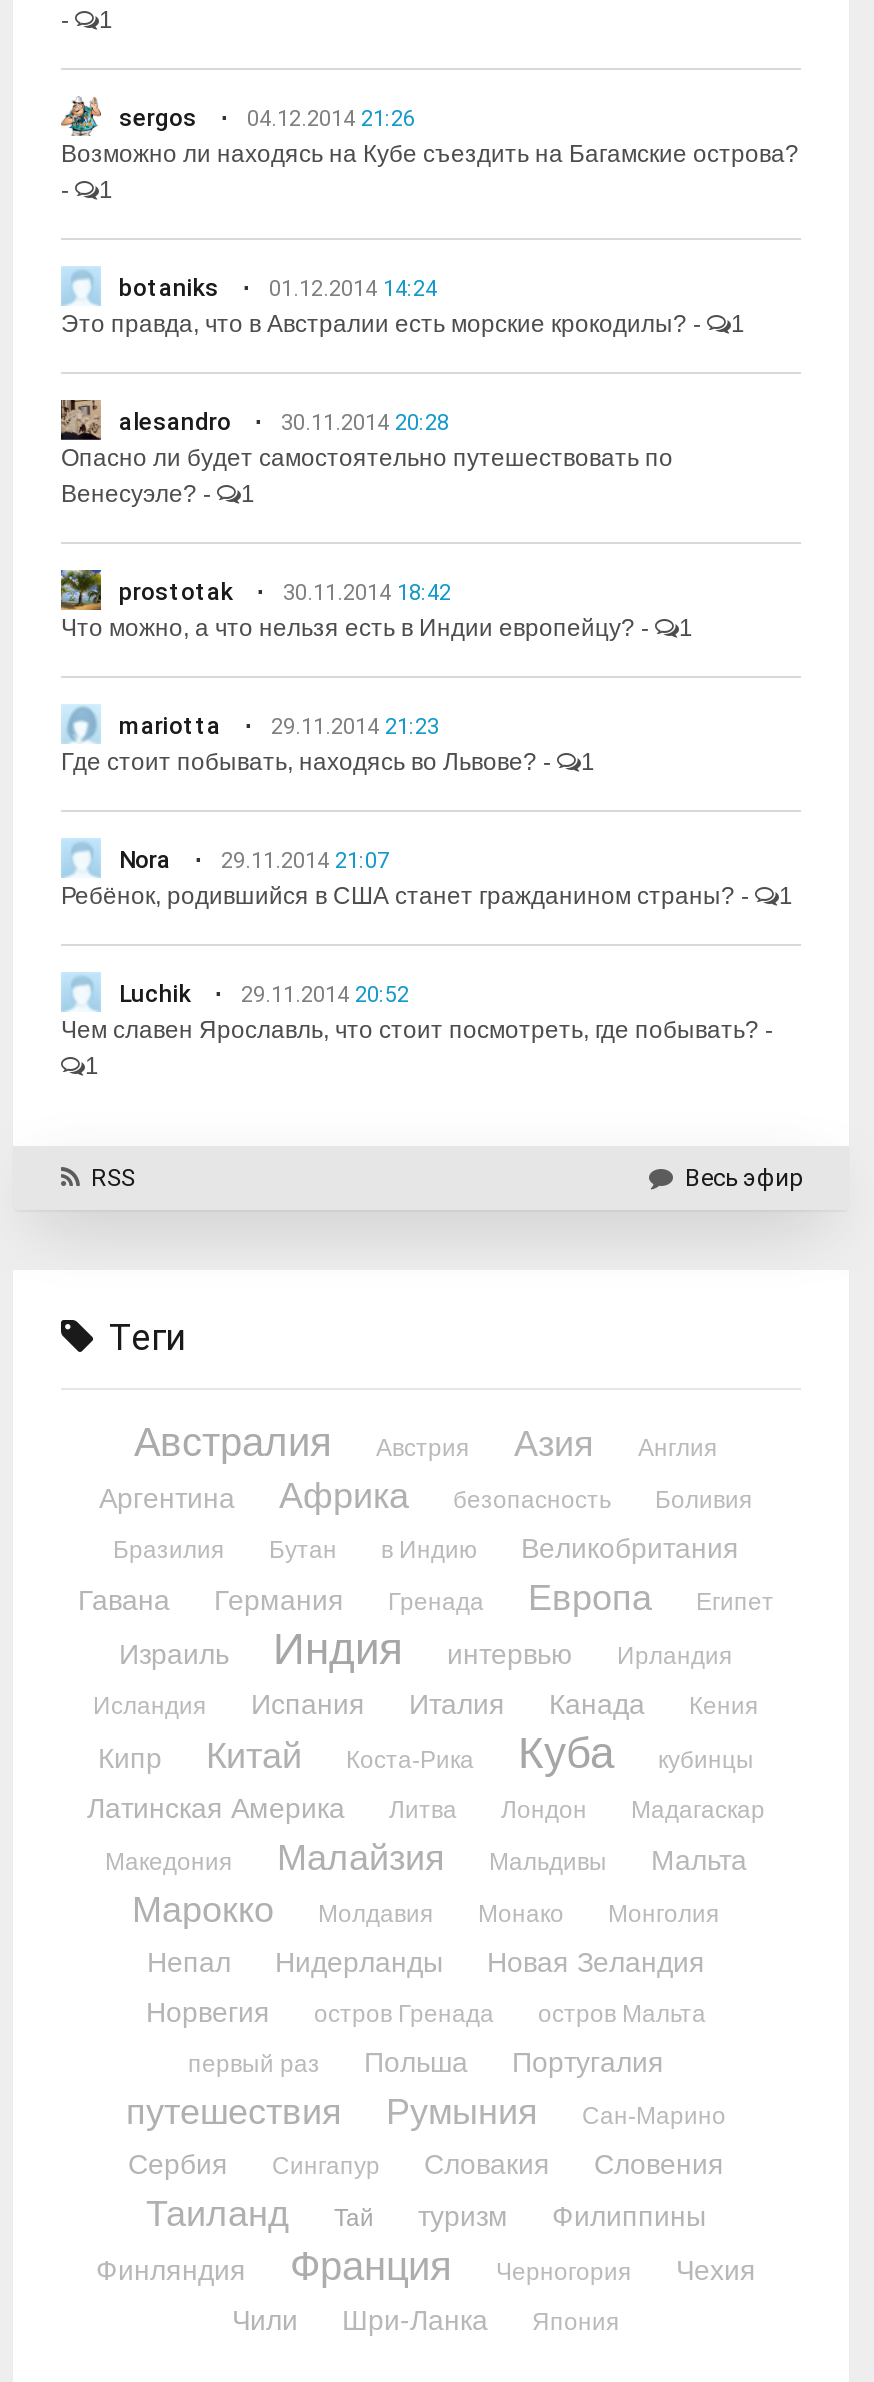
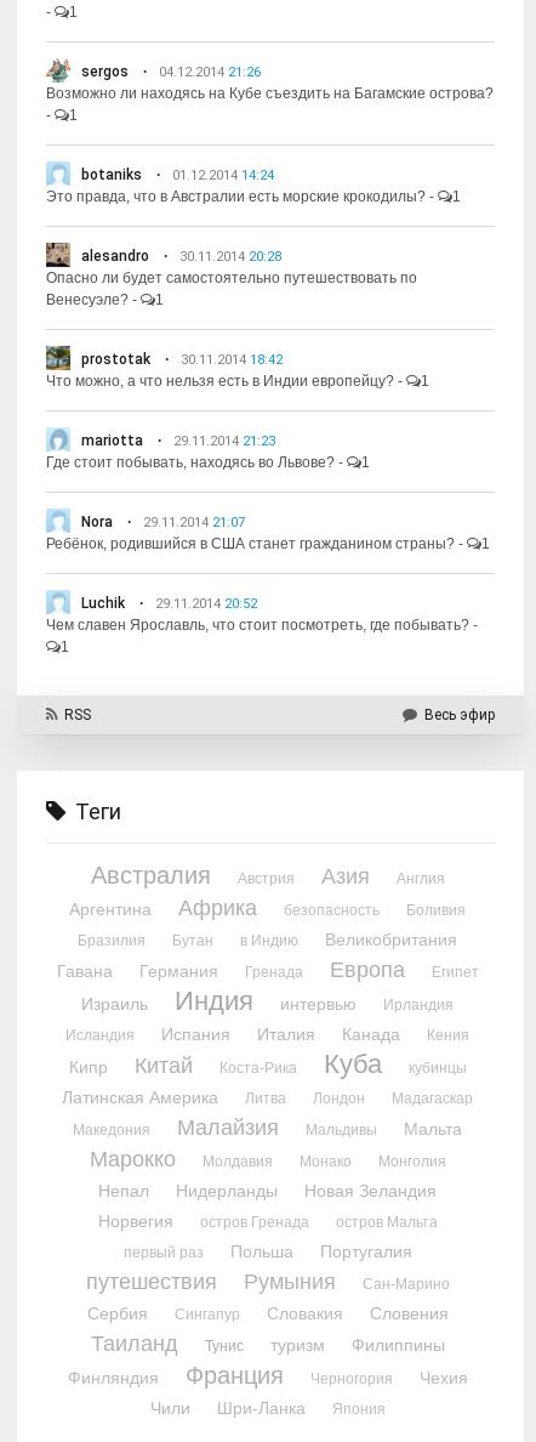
[334,2204,374,2232] Тай -> [204,1337,243,1354] Тунис

